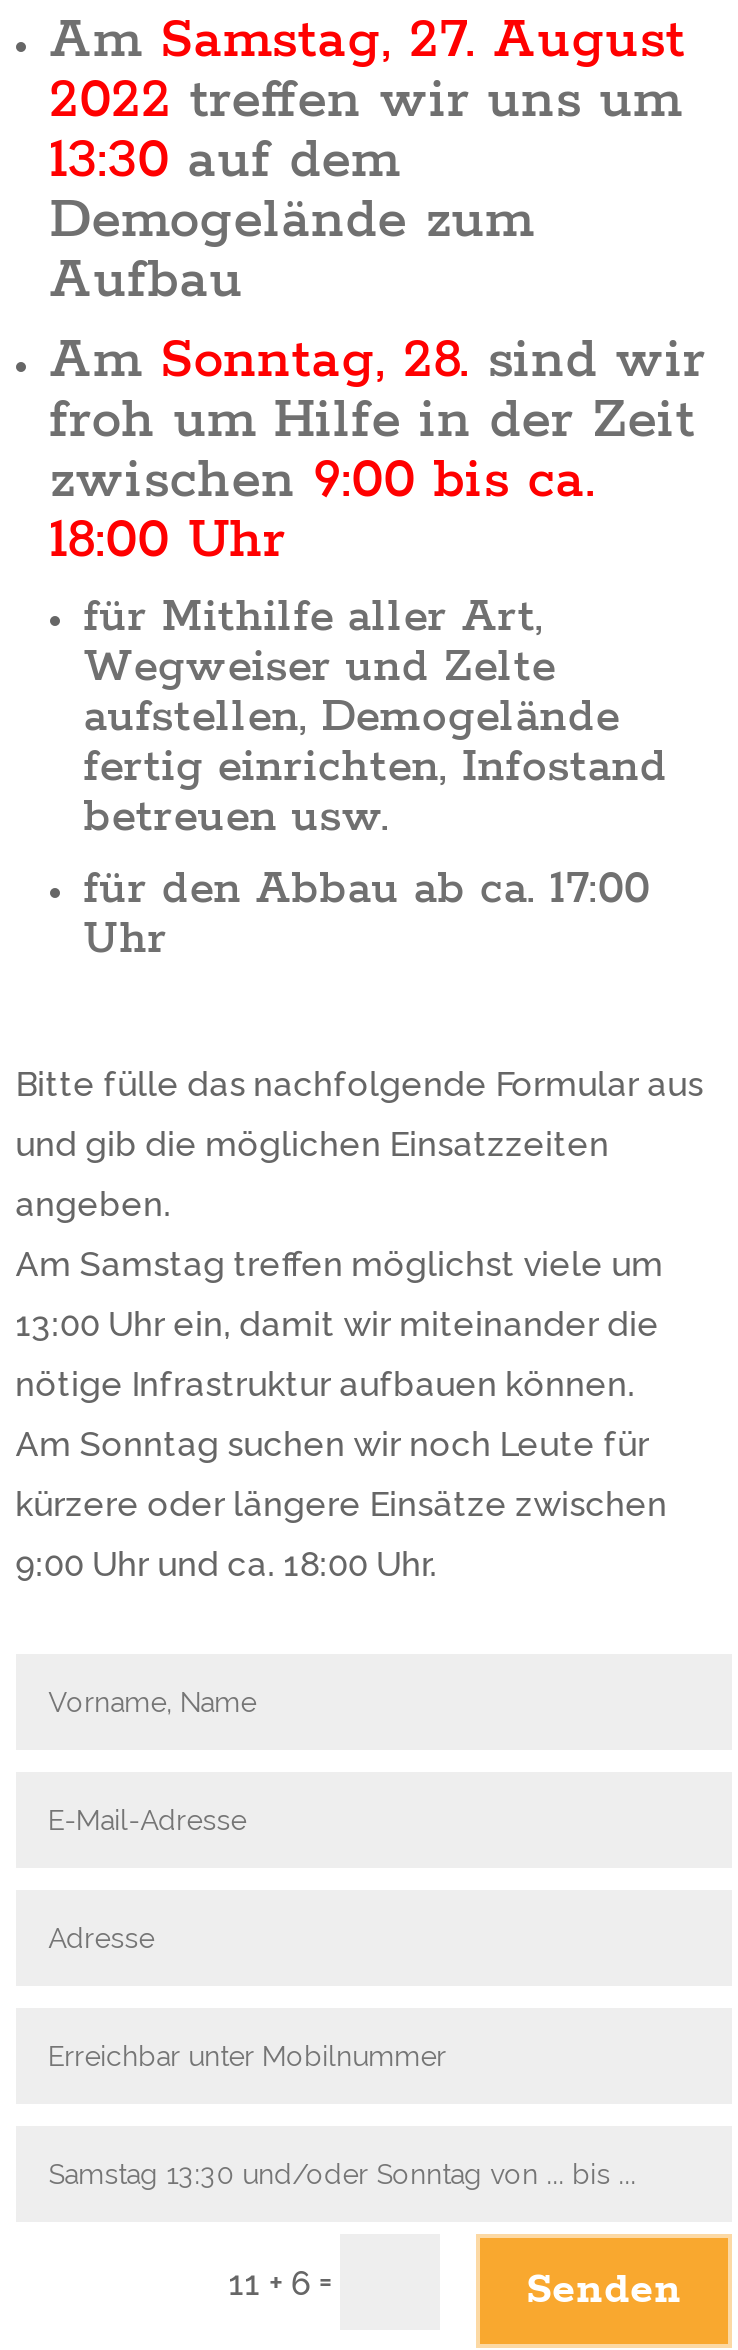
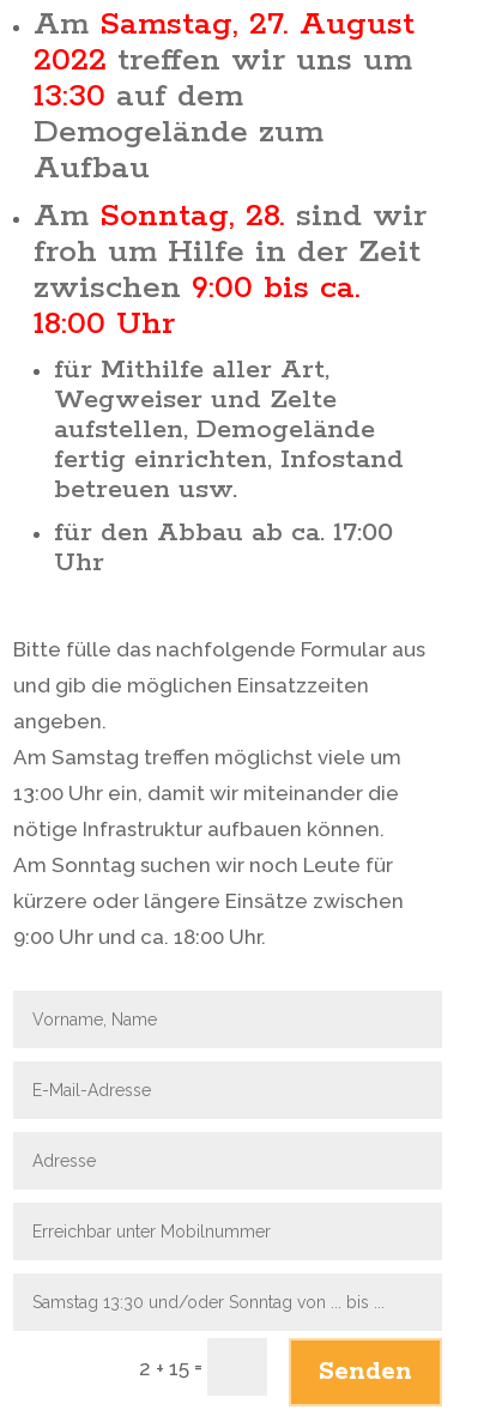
[228,2260,340,2303] 11 + 6 = -> [139,1353,208,1379] 2 + 15 =

